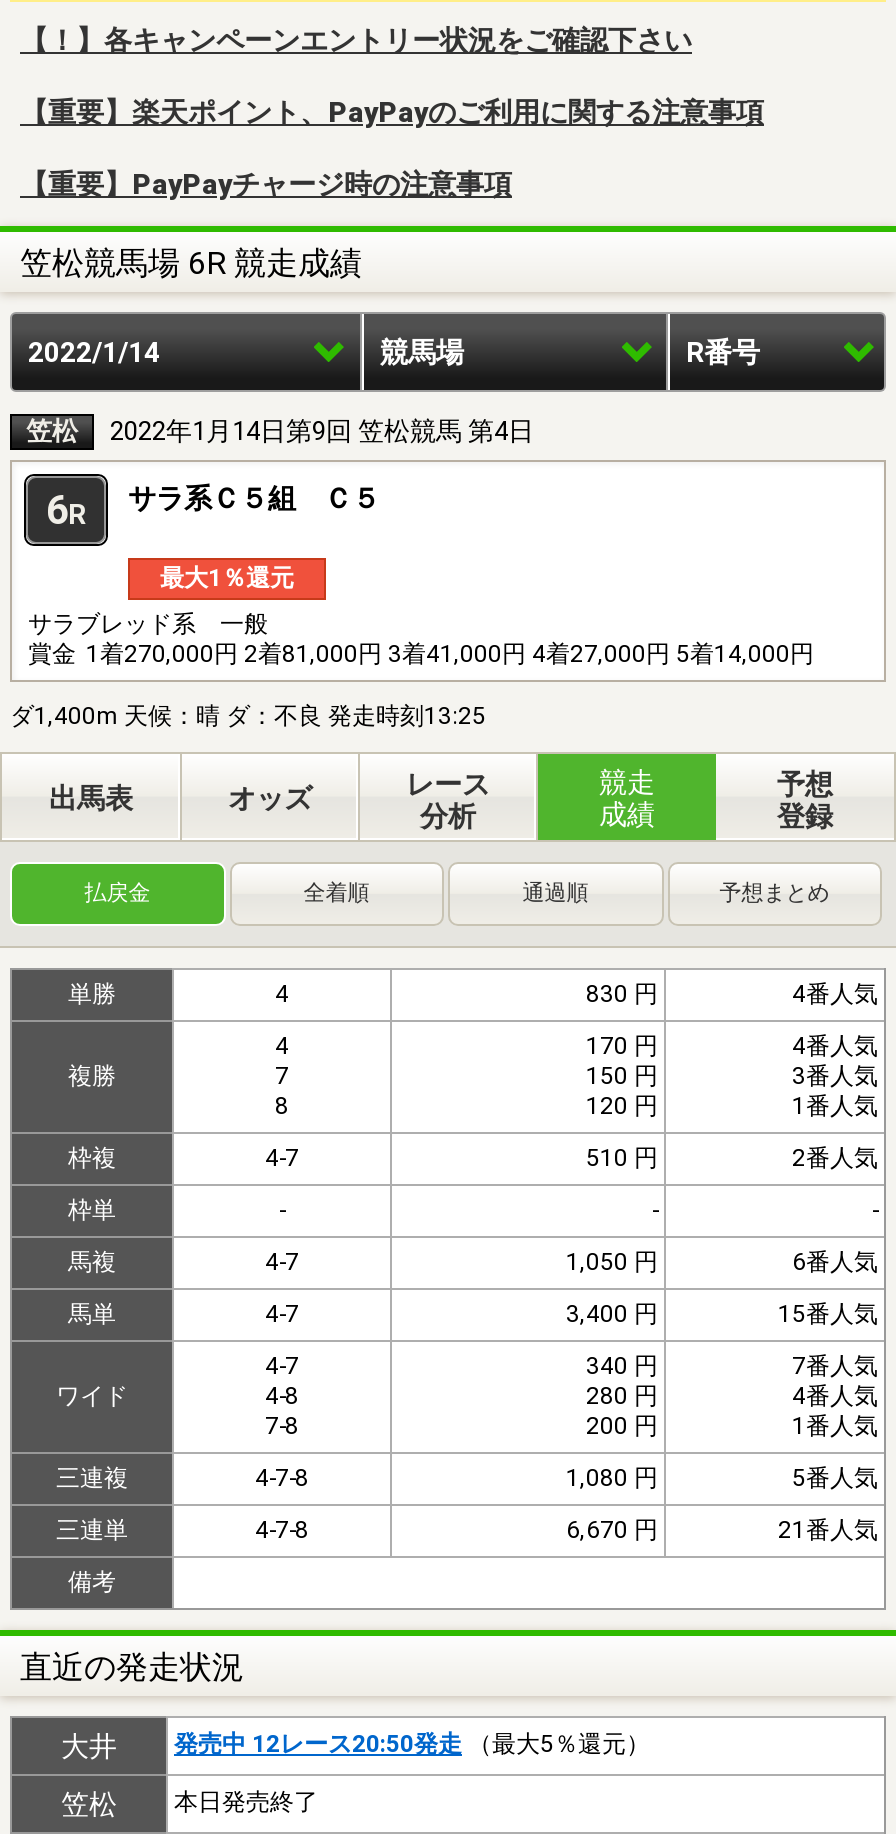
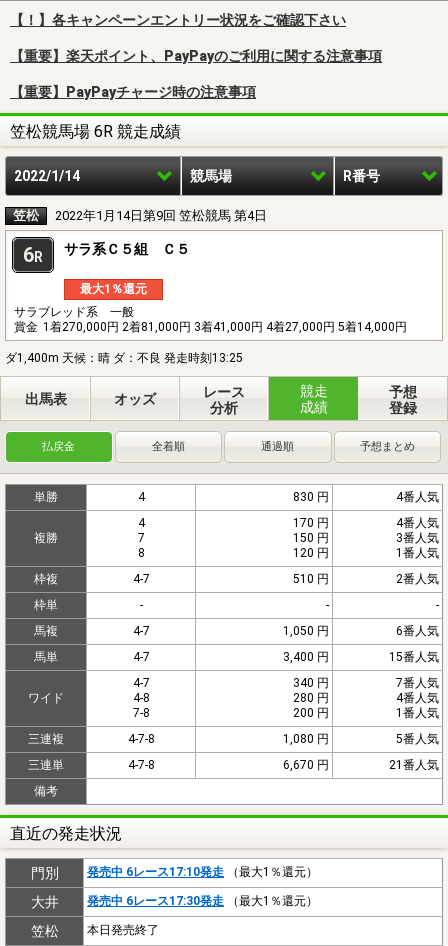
none -> [30,865,318,881] 門別 | 発売中 6レース17:10発走（最大1％還元）
[174,1730,650,1758] 発売中 12レース20:50発走（最大5％還元） -> [87,894,318,908] 発売中 6レース17:30発走（最大1％還元）

